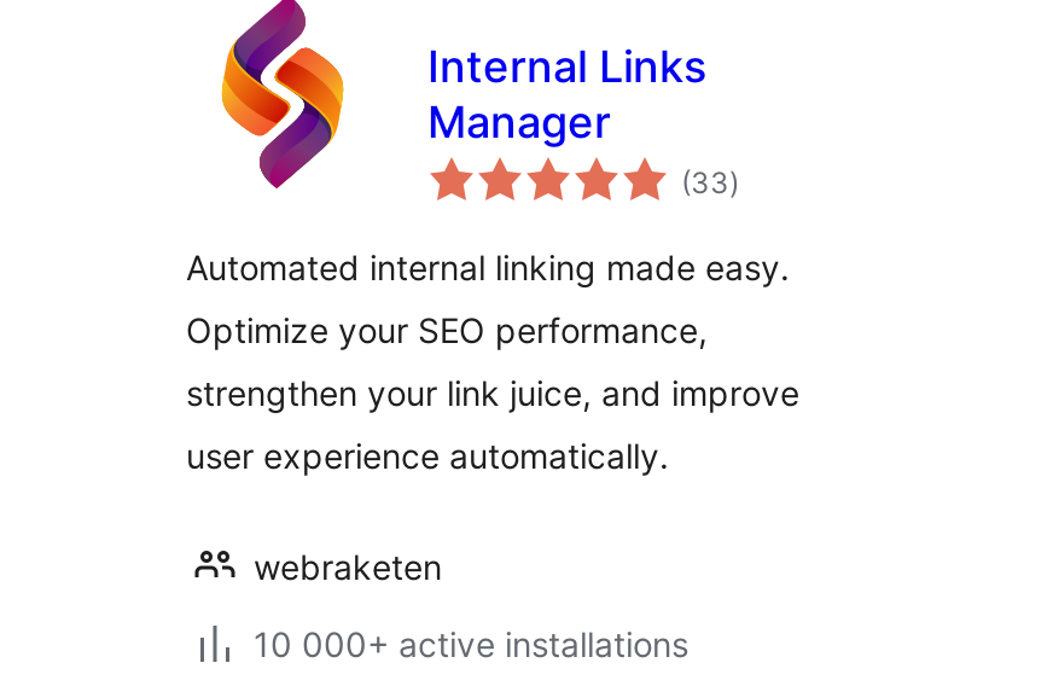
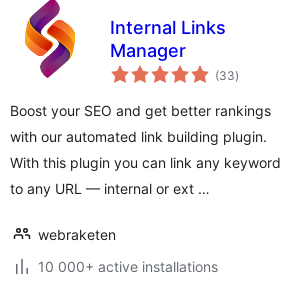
[186,246,790,287] Automated internal linking made easy. -> [10,102,271,119] Boost your SEO and get better rankings
[186,309,708,350] Optimize your SEO performance, -> [10,128,267,145] with our automated link building plugin.
[186,372,799,413] strengthen your link juice, and improve -> [10,154,281,171] With this plugin you can link any keyword
[186,435,669,476] user experience automatically. -> [10,180,210,197] to any URL — internal or ext …

